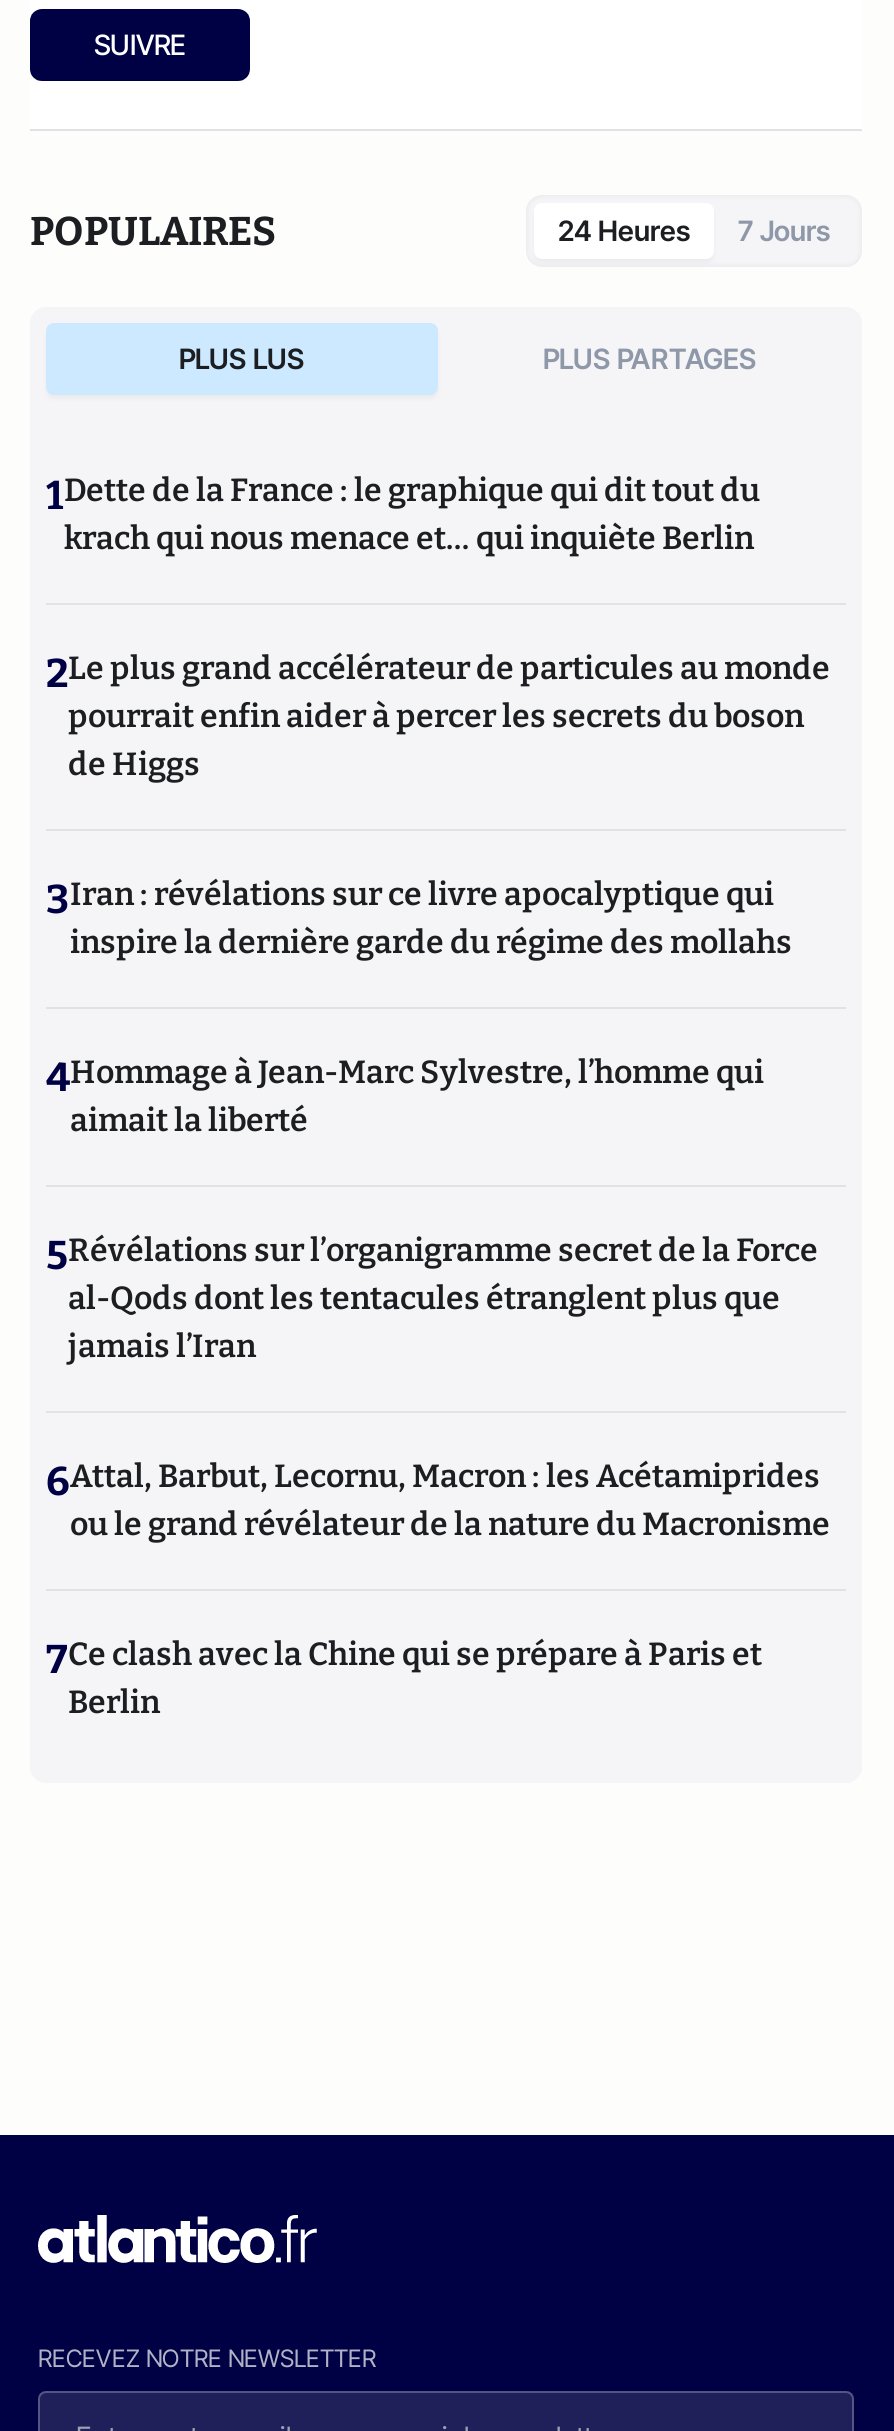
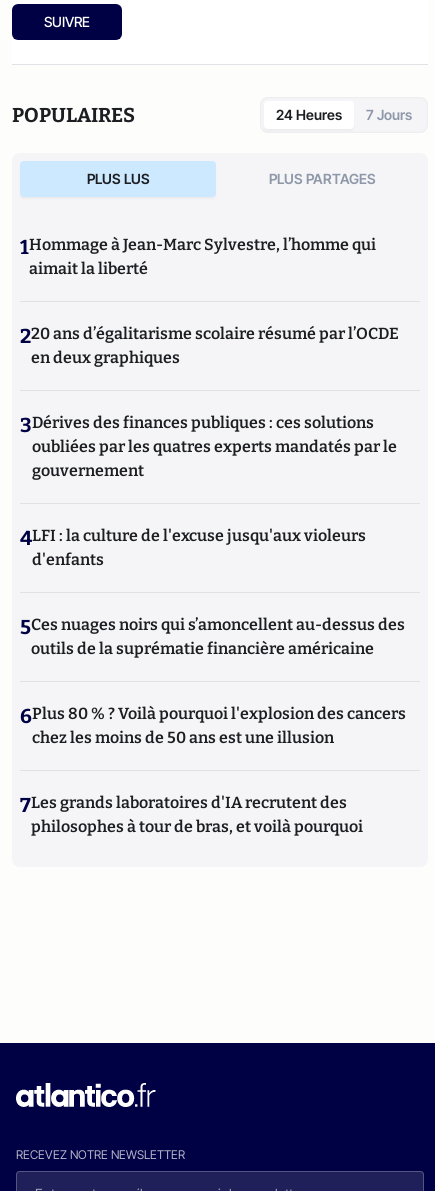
[46,470,830,1100] 1Dette de la France : le graphique qui dit tout du | krach qui nous menace et… qui inquiète Berlin | 2Le plus grand accélérateur de particules au monde | pourrait enfin aider à percer les secrets du boson | de Higgs | 3Iran : révélations sur ce livre apocalyptique qui | inspire la dernière garde du régime des mollahs | 4Hommage à Jean-Marc Sylvestre, l’homme qui -> [20,235,376,259] 1Hommage à Jean-Marc Sylvestre, l’homme qui
moved [70,1100,308,1138] -> [29,259,148,278]: aimait la liberté
[46,1230,830,1720] 5Révélations sur l’organigramme secret de la Force | al-Qods dont les tentacules étranglent plus que | jamais l’Iran | 6Attal, Barbut, Lecornu, Macron : les Acétamiprides | ou le grand révélateur de la nature du Macronisme | 7Ce clash avec la Chine qui se prépare à Paris et | Berlin -> [20,324,406,836] 220 ans d’égalitarisme scolaire résumé par l’OCDE | en deux graphiques | 3Dérives des finances publiques : ces solutions | oubliées par les quatres experts mandatés par le | gouvernement | 4LFI : la culture de l'excuse jusqu'aux violeurs | d'enfants | 5Ces nuages noirs qui s’amoncellent au-dessus des | outils de la suprématie financière américaine | 6Plus 80 % ? Voilà pourquoi l'explosion des cancers | chez les moins de 50 ans est une illusion | 7Les grands laboratoires d'IA recrutent des | philosophes à tour de bras, et voilà pourquoi

